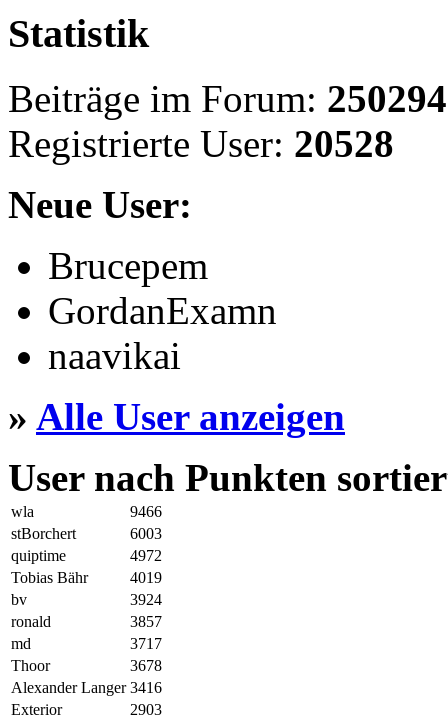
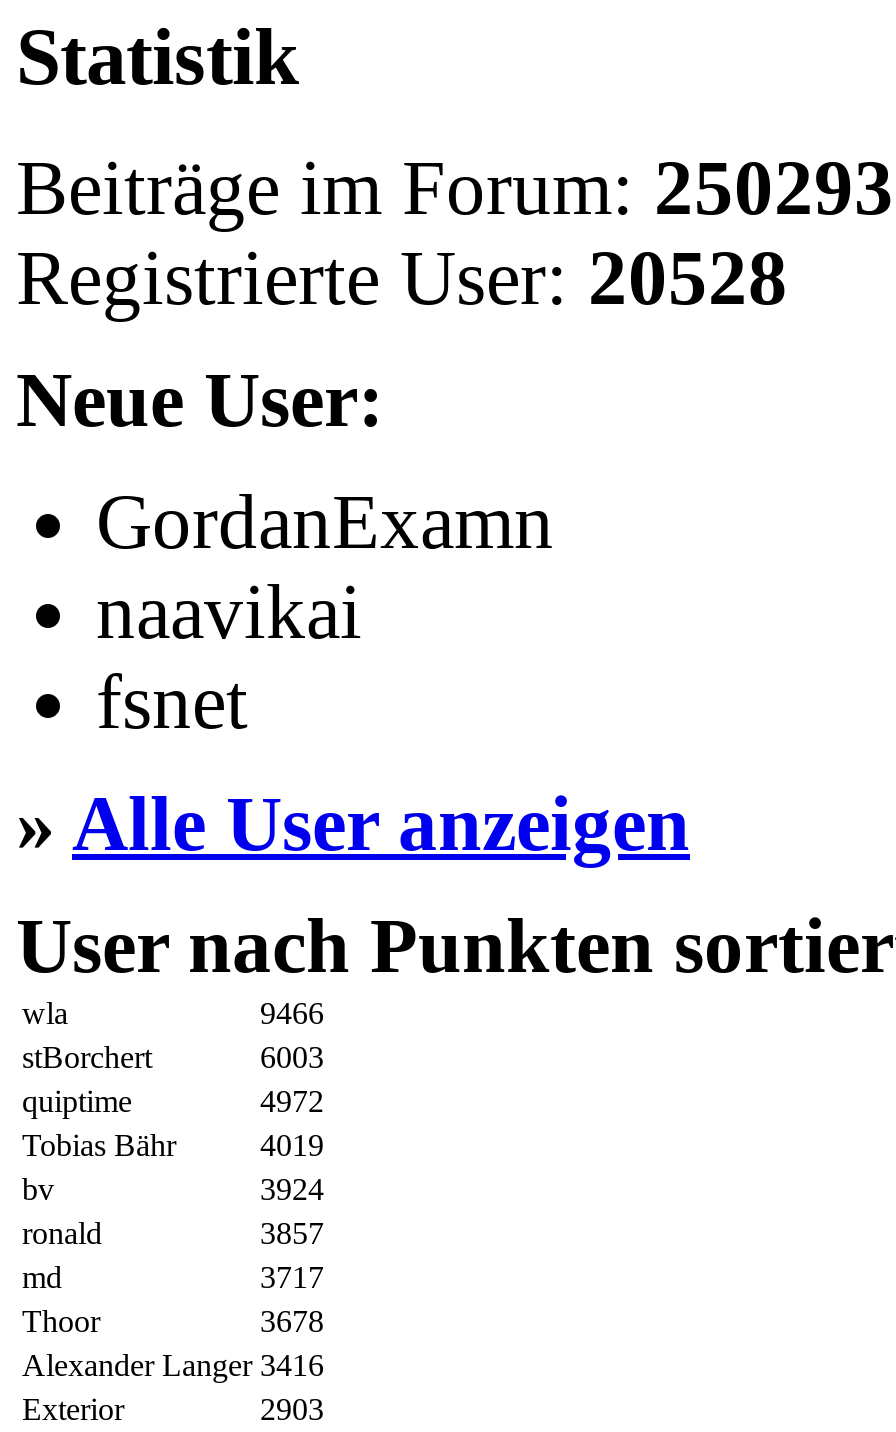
[8,77,447,120] Beiträge im Forum: 250294 -> [16,143,894,229] Beiträge im Forum: 250293
[48,244,208,287] Brucepem -> none
moved [48,289,277,377] -> [96,477,554,653]: GordanExamn | naavikai
none -> [96,657,248,743] fsnet

